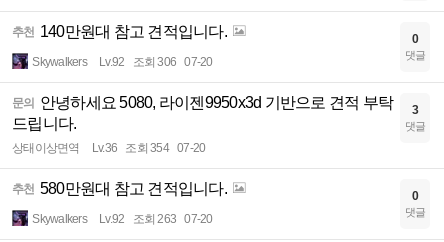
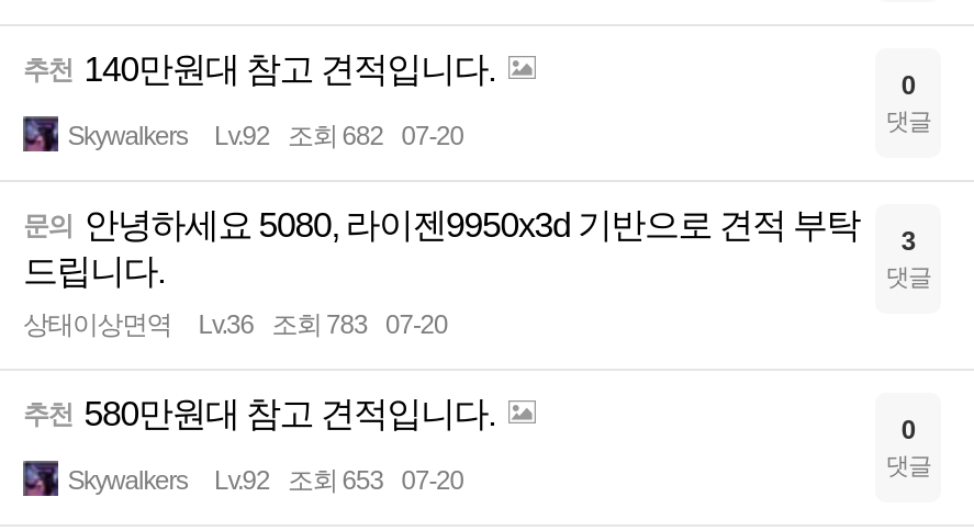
[32,55,212,69] Skywalkers Lv.92 조회 306 07-20 -> [67,120,463,151] Skywalkers Lv.92 조회 682 07-20
[12,141,205,155] 상태이상면역 Lv.36 조회 354 07-20 -> [23,309,447,340] 상태이상면역 Lv.36 조회 783 07-20
[32,212,212,226] Skywalkers Lv.92 조회 263 07-20 -> [67,465,463,495] Skywalkers Lv.92 조회 653 07-20

